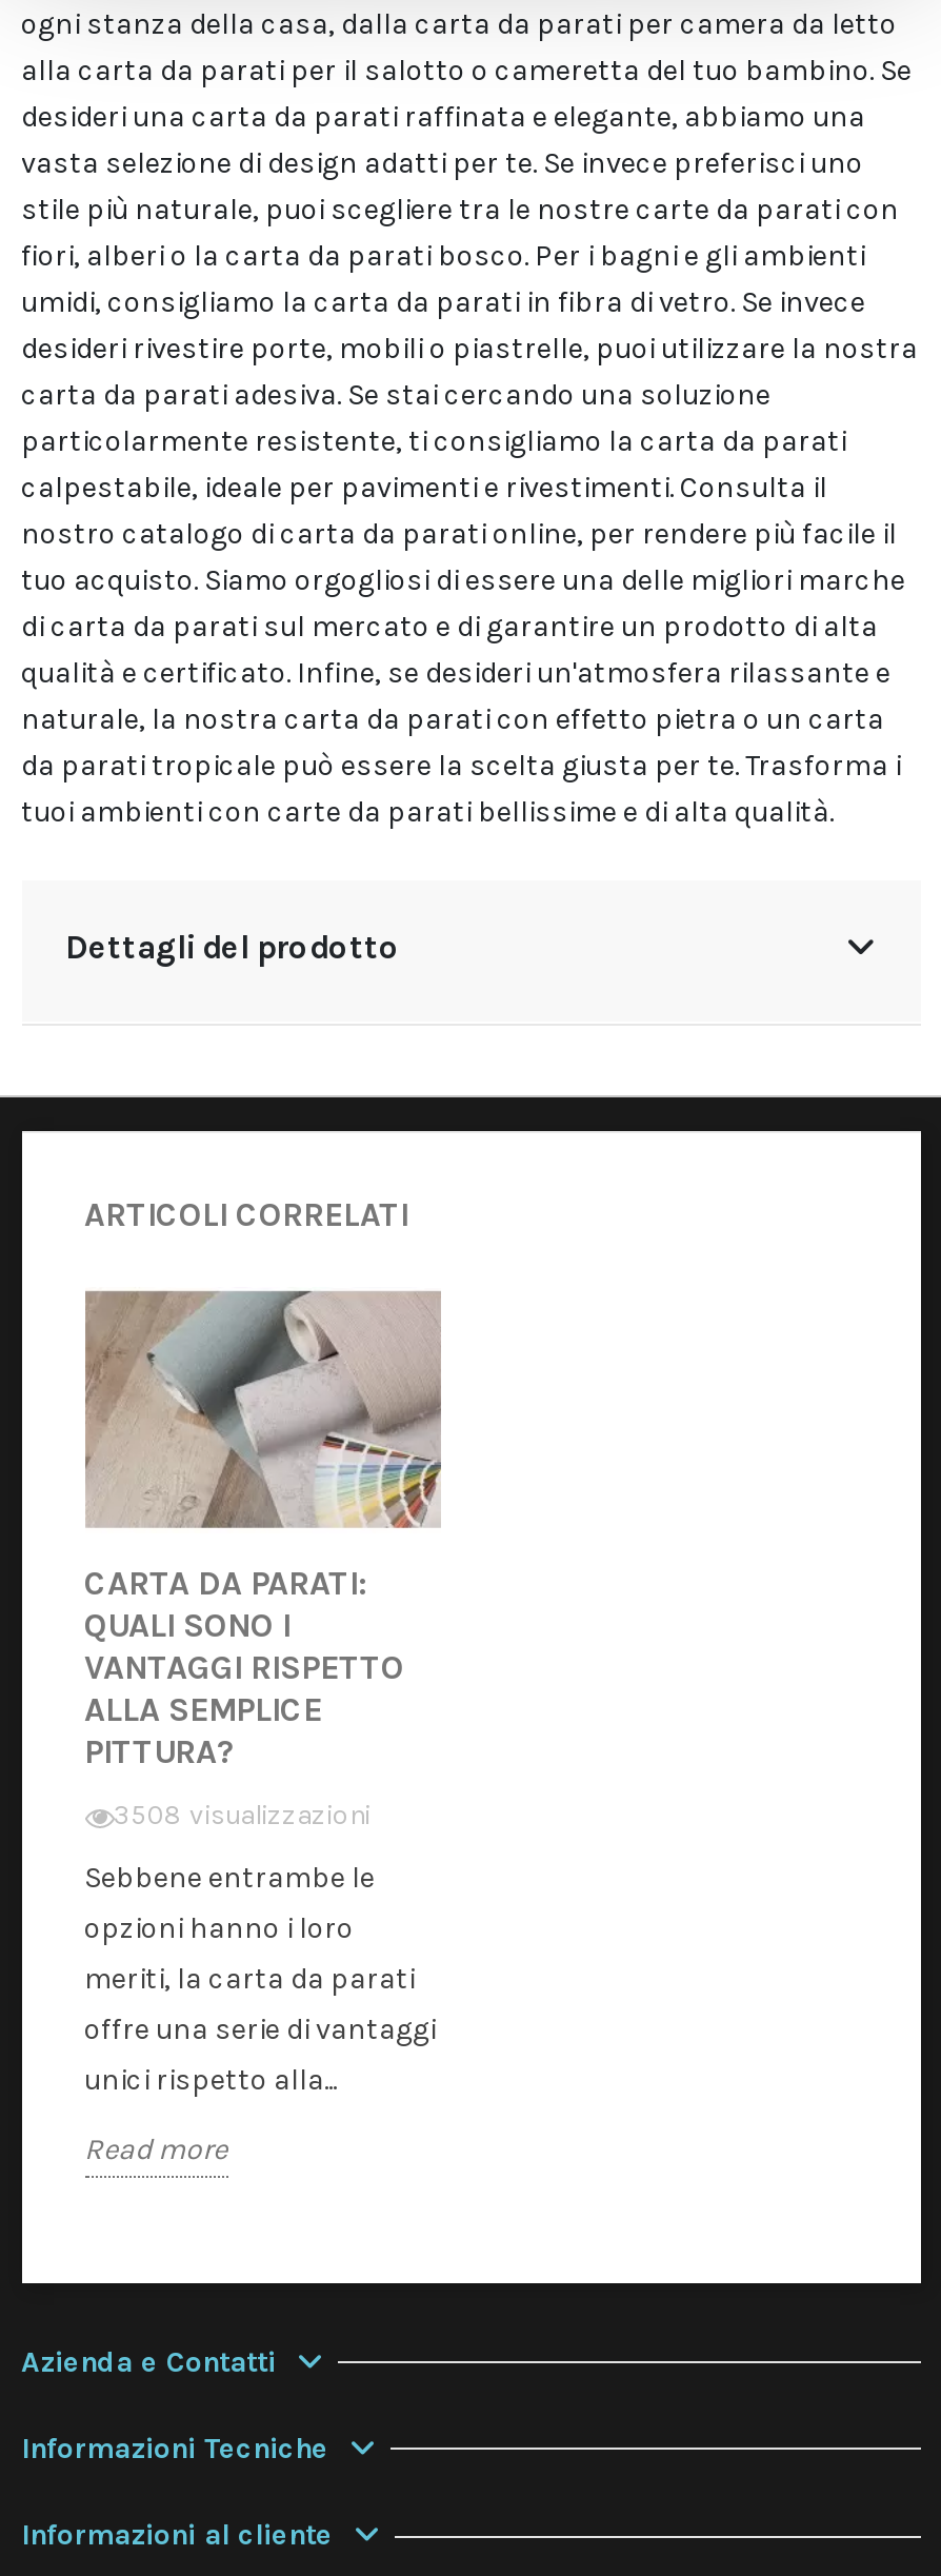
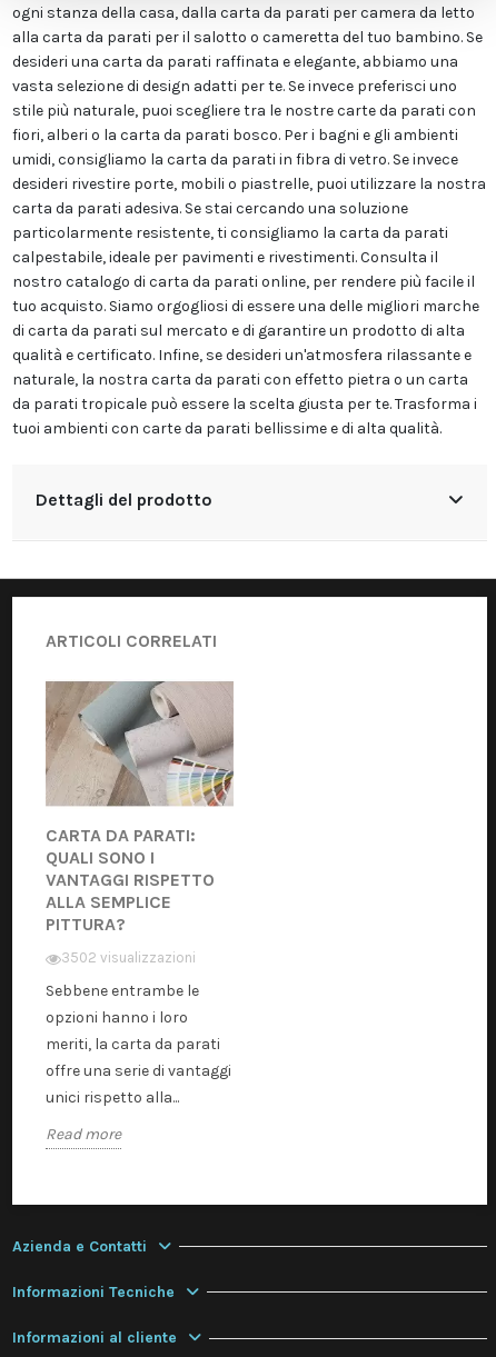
[114,1798,371,1830] 3508 visualizzazioni -> [61,949,195,965] 3502 visualizzazioni

